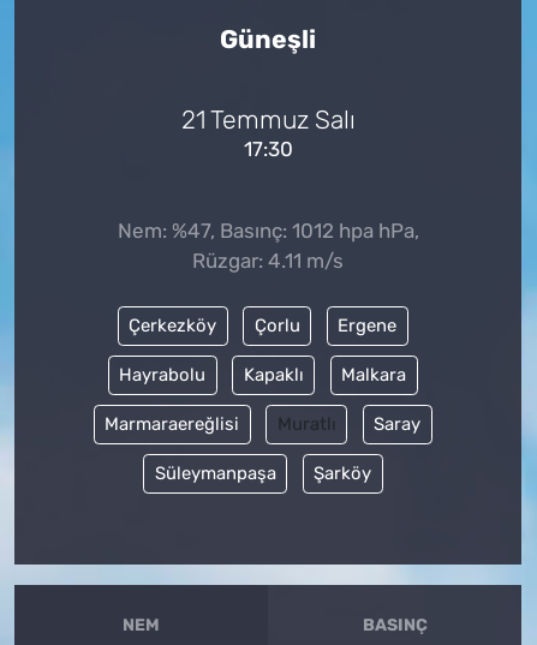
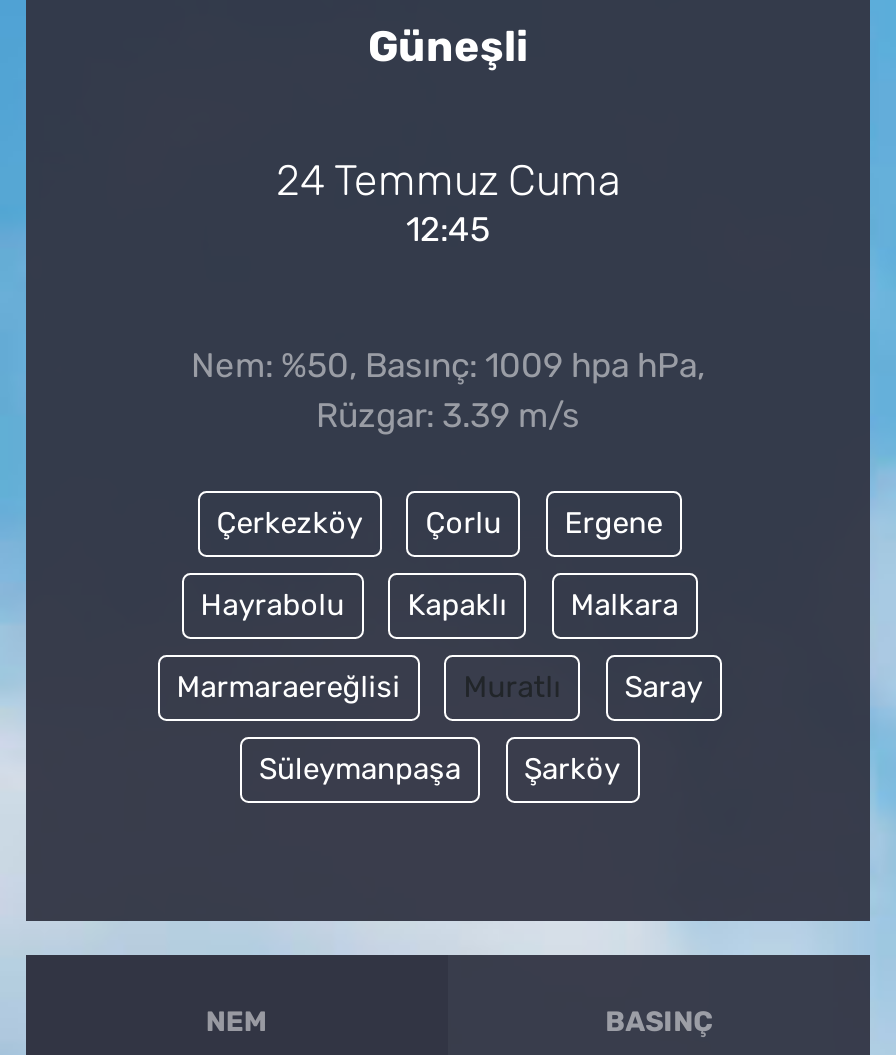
[181,105,355,135] 21 Temmuz Salı -> [276,155,620,205] 24 Temmuz Cuma
[243,137,293,161] 17:30 -> [406,209,490,249] 12:45
[117,218,419,242] Nem: %47, Basınç: 1012 hpa hPa, -> [191,344,705,384] Nem: %50, Basınç: 1009 hpa hPa,
[192,248,344,272] Rüzgar: 4.11 m/s -> [316,394,580,434] Rüzgar: 3.39 m/s

